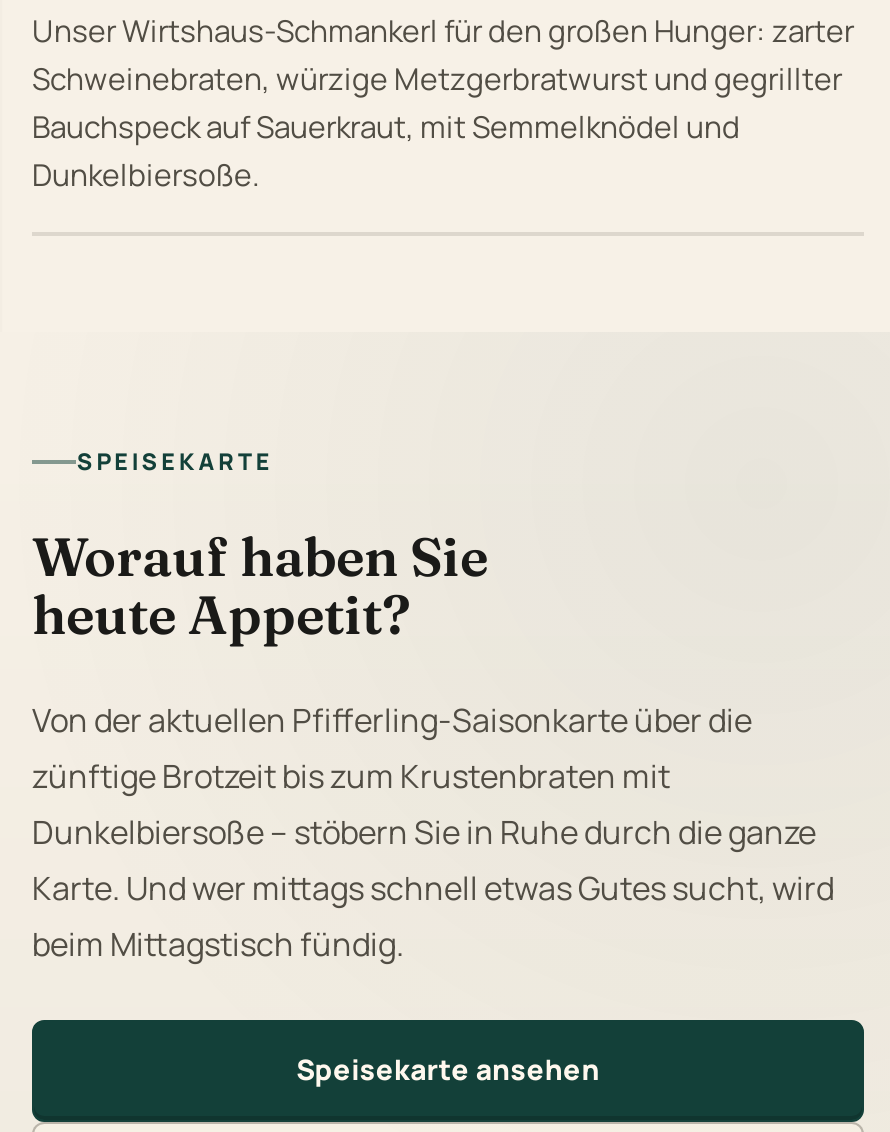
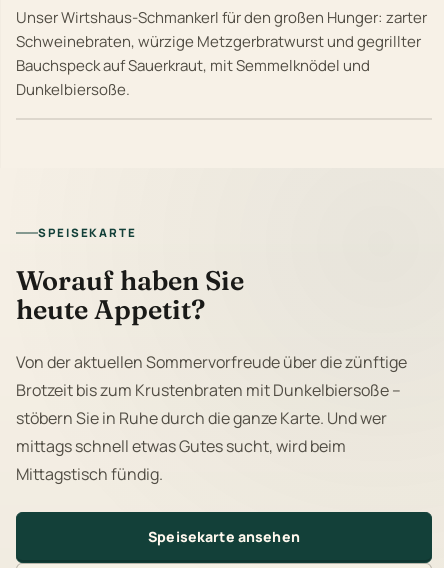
[32,697,834,965] Von der aktuellen Pfifferling-Saisonkarte über die | zünftige Brotzeit bis zum Krustenbraten mit | Dunkelbiersoße – stöbern Sie in Ruhe durch die ganze | Karte. Und wer mittags schnell etwas Gutes sucht, wird | beim Mittagstisch fündig. -> [16,350,407,484] Von der aktuellen Sommervorfreude über die zünftige | Brotzeit bis zum Krustenbraten mit Dunkelbiersoße – | stöbern Sie in Ruhe durch die ganze Karte. Und wer | mittags schnell etwas Gutes sucht, wird beim | Mittagstisch fündig.

